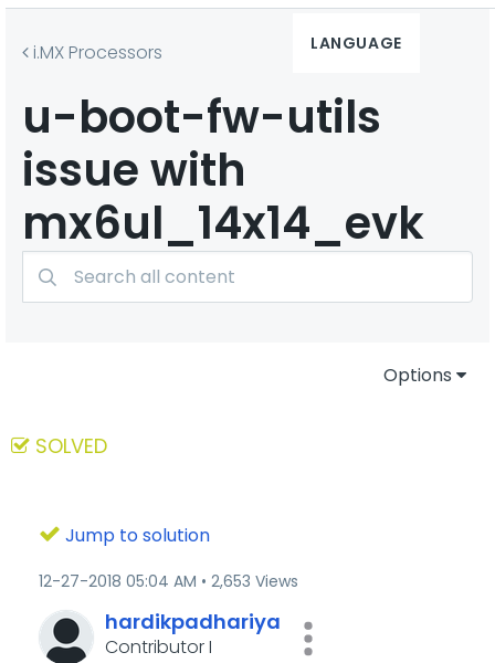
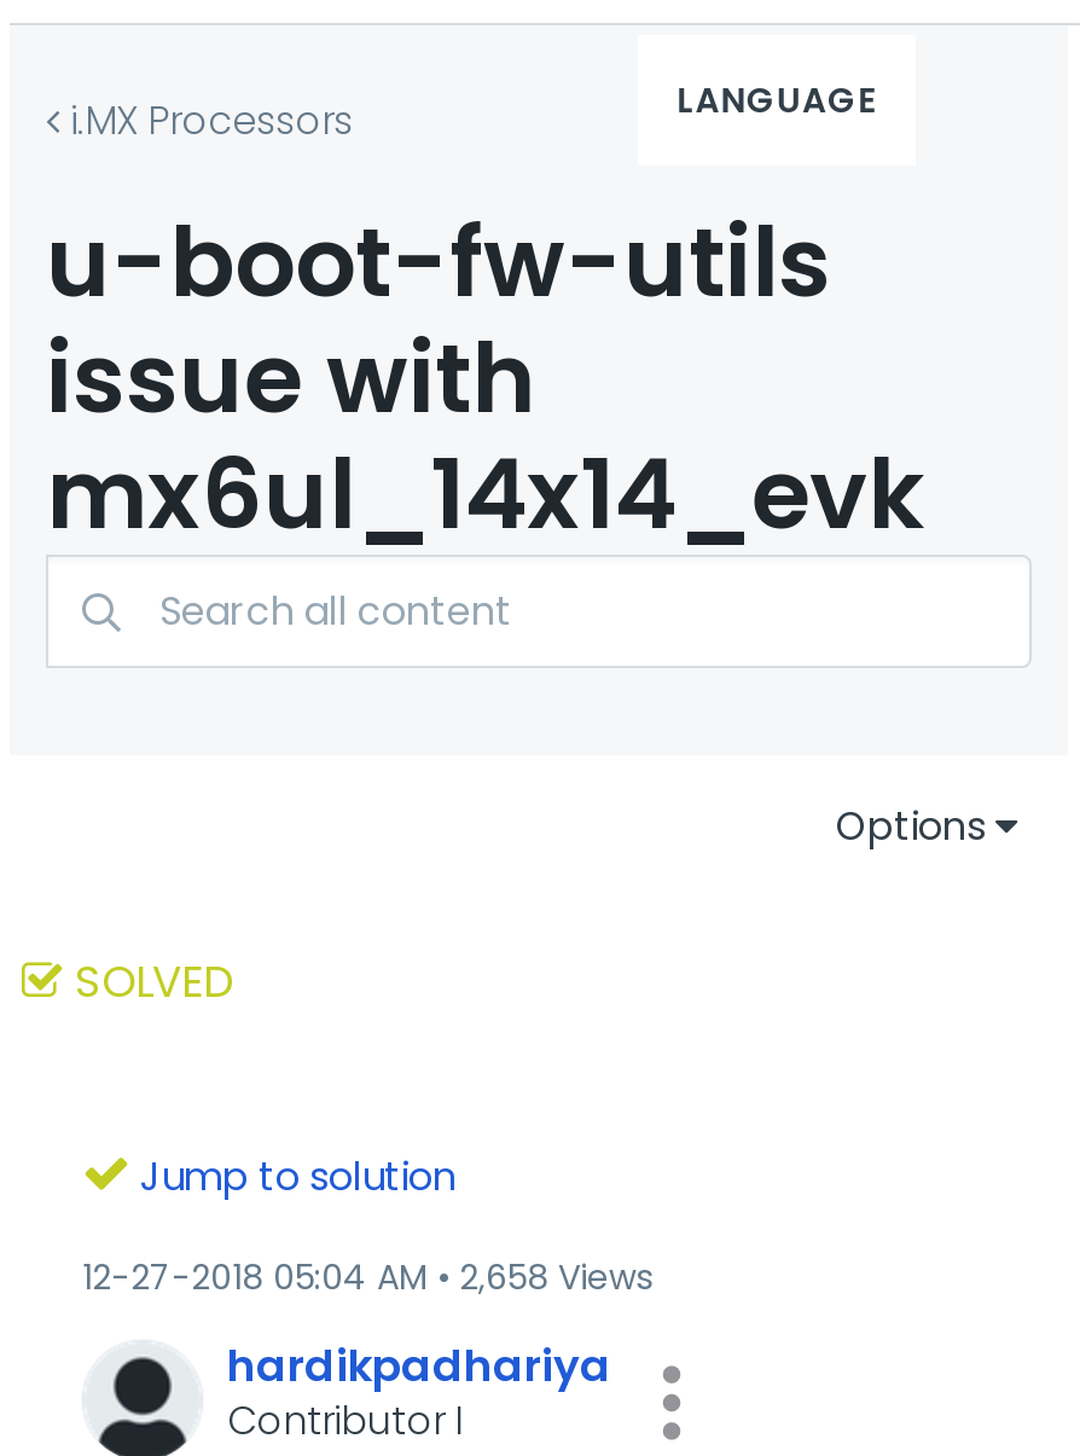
[39,570,298,592] 12-27-2018 05:04 AM 2,653 Views -> [82,1253,652,1301] 12-27-2018 05:04 AM 2,658 Views

